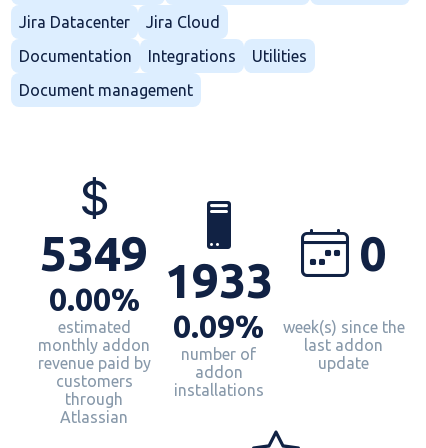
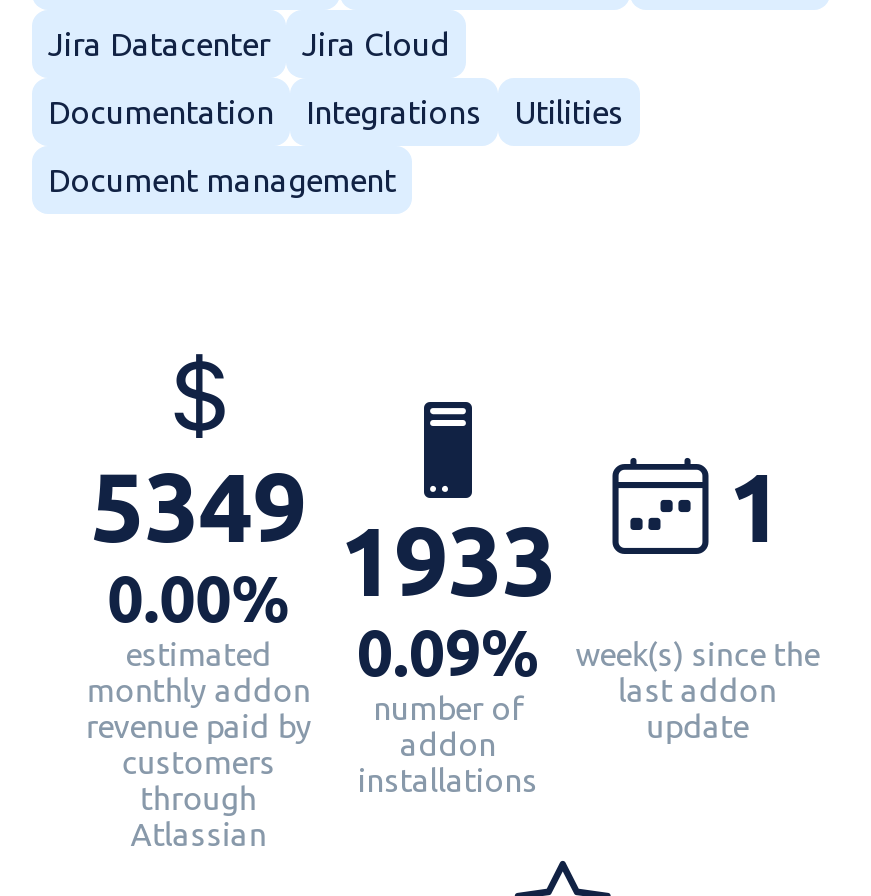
[349,225,386,279] 0 -> [709,451,783,559] 1

